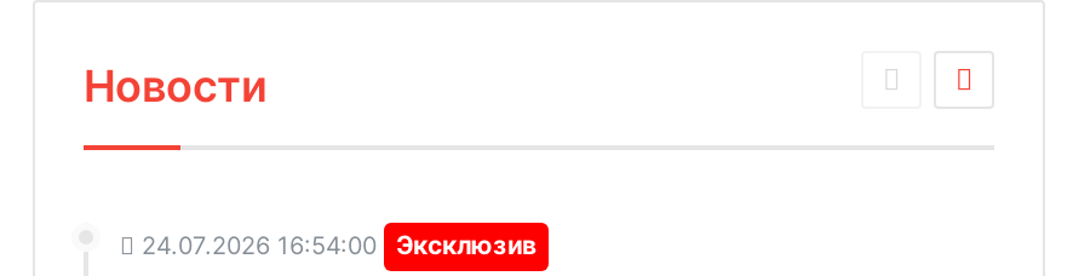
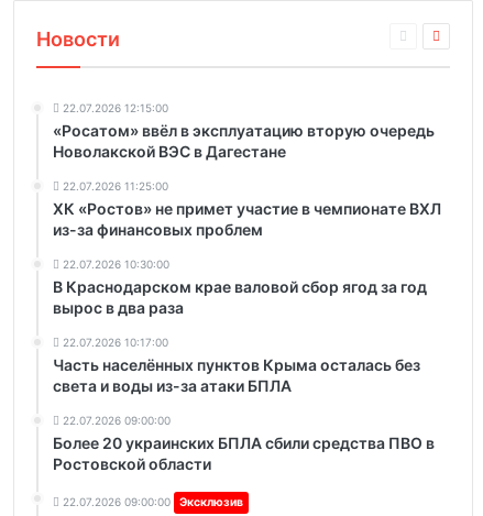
[142,230,377,259] 24.07.2026 16:54:00 -> [53,101,441,508] 22.07.2026 12:15:00 | «Росатом» ввёл в эксплуатацию вторую очередь | Новолакской ВЭС в Дагестане | 22.07.2026 11:25:00 | ХК «Ростов» не примет участие в чемпионате ВХЛ | из-за финансовых проблем | 22.07.2026 10:30:00 | В Краснодарском крае валовой сбор ягод за год | вырос в два раза | 22.07.2026 10:17:00 | Часть населённых пунктов Крыма осталась без | света и воды из-за атаки БПЛА | 22.07.2026 09:00:00 | Более 20 украинских БПЛА сбили средства ПВО в | Ростовской области | 22.07.2026 09:00:00

